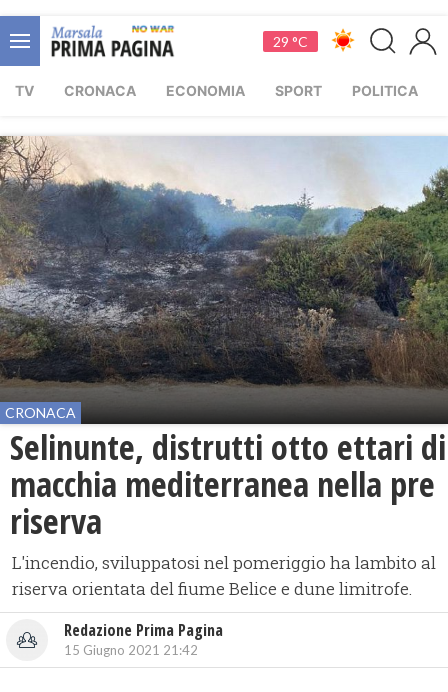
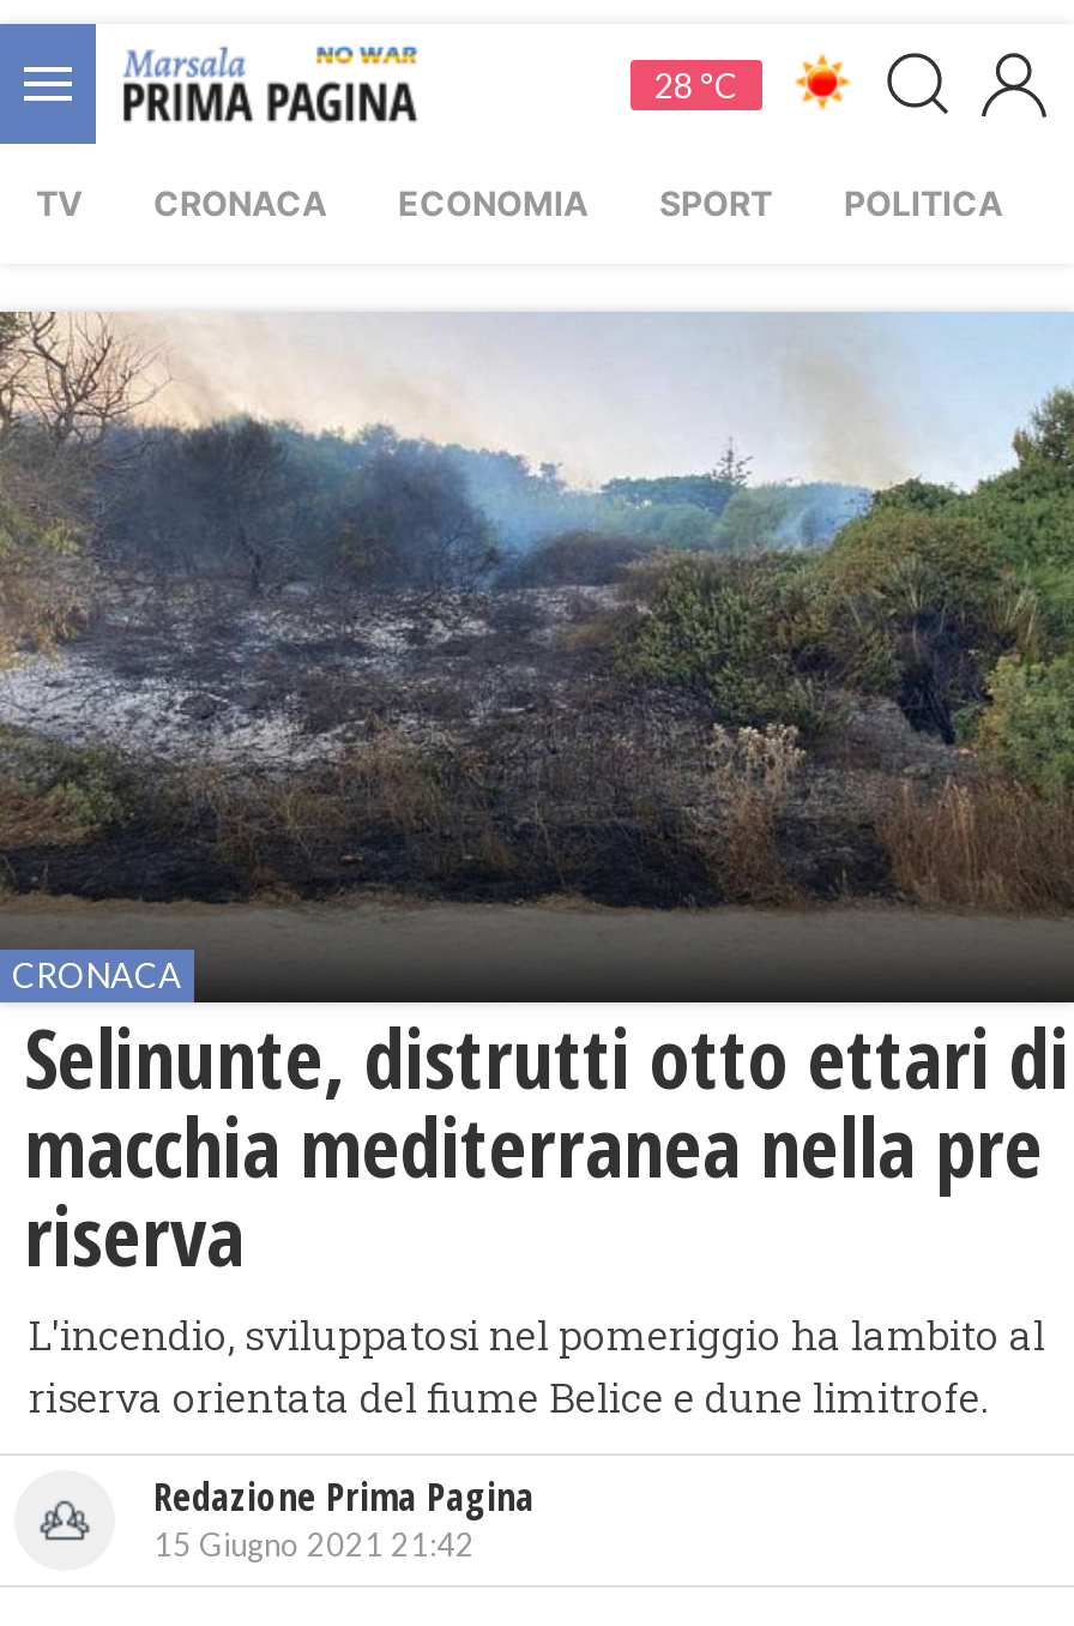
[273,32,308,49] 29 °C -> [654,64,738,104] 28 °C

